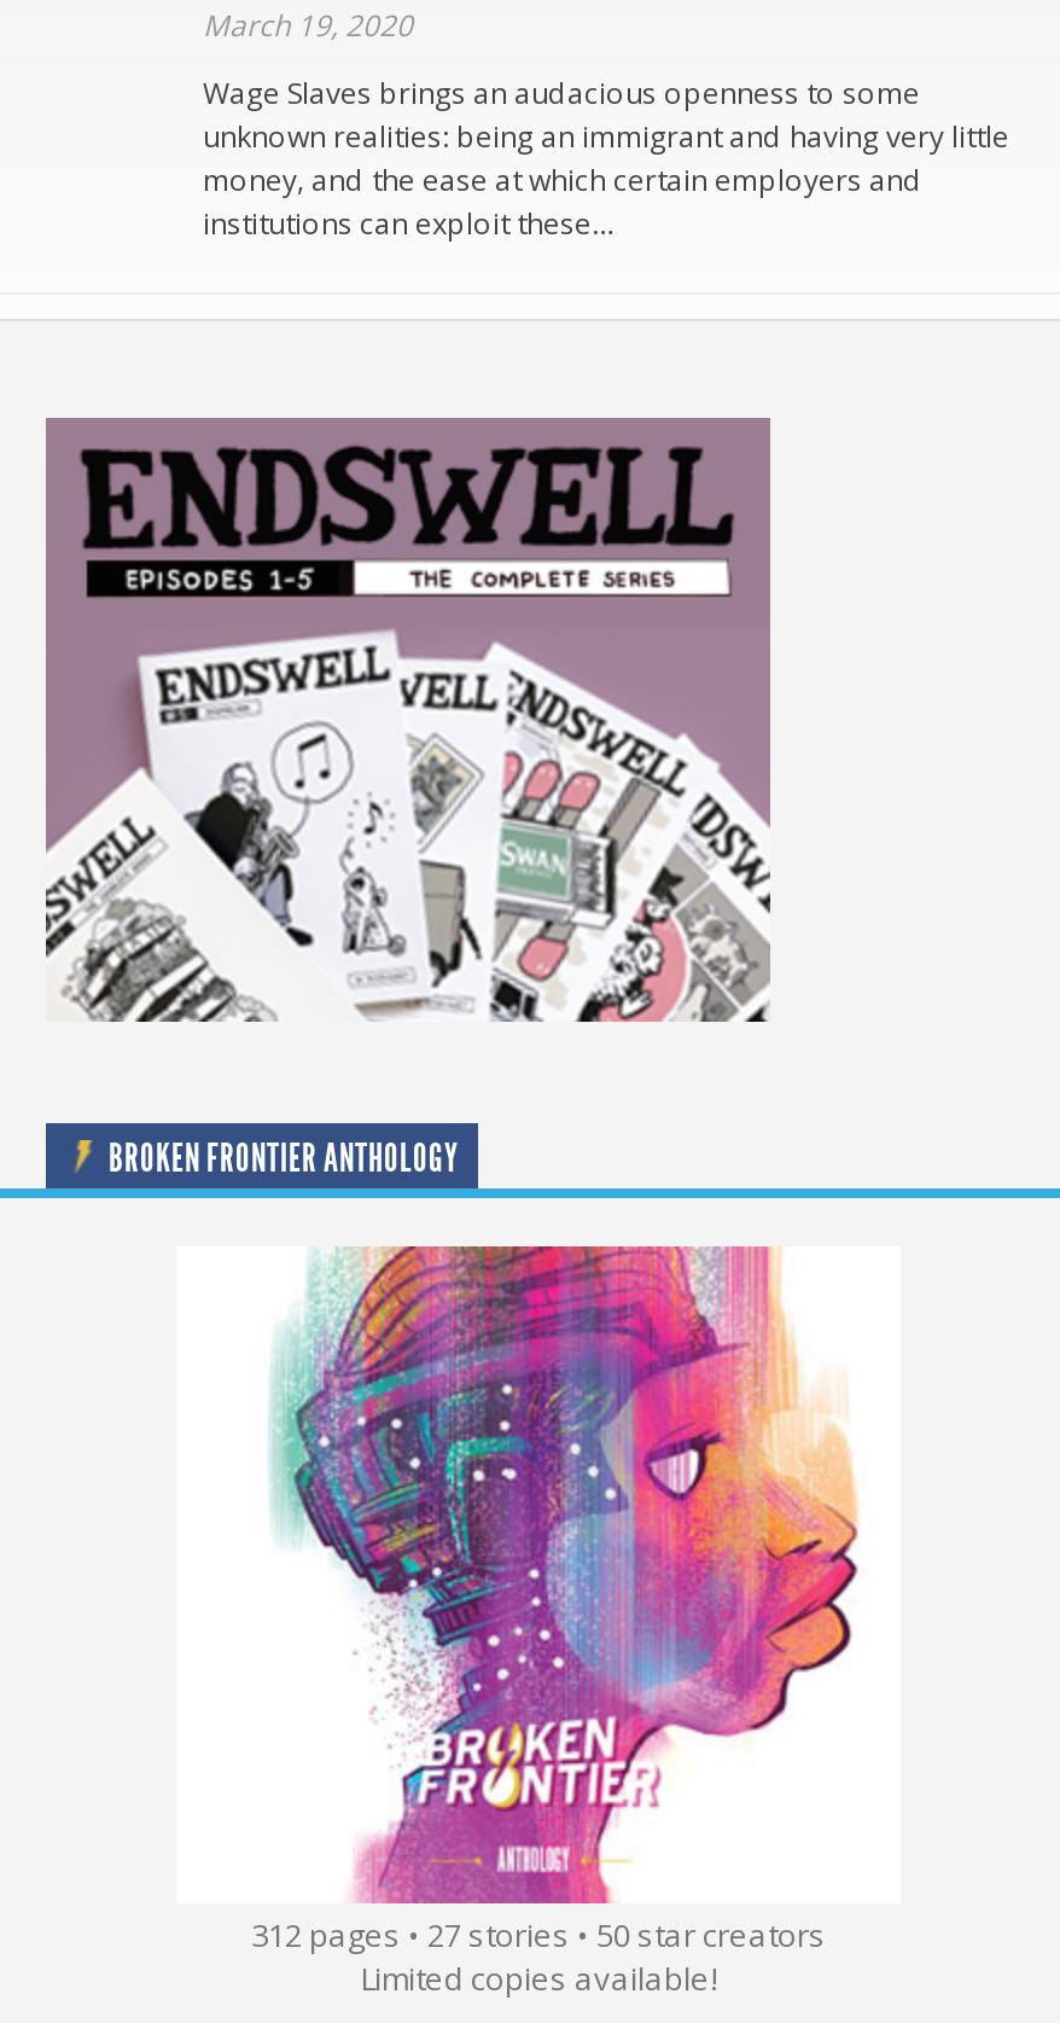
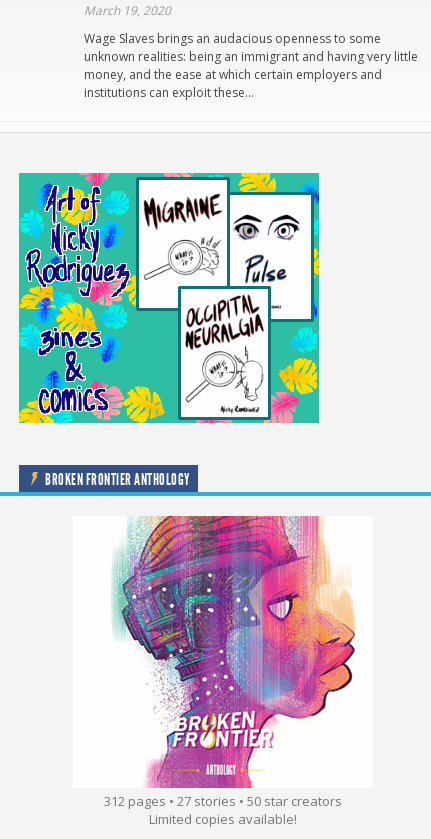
[43,415,773,1024] [image] -> [18,172,320,424] [image]

